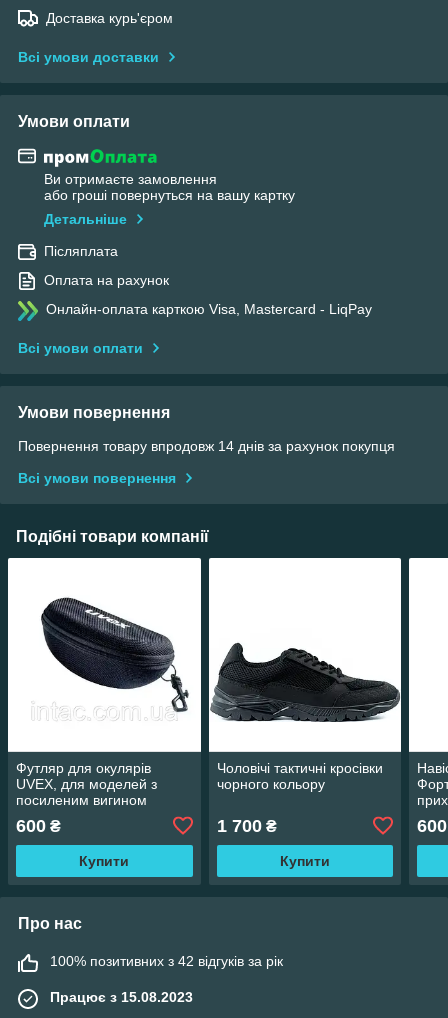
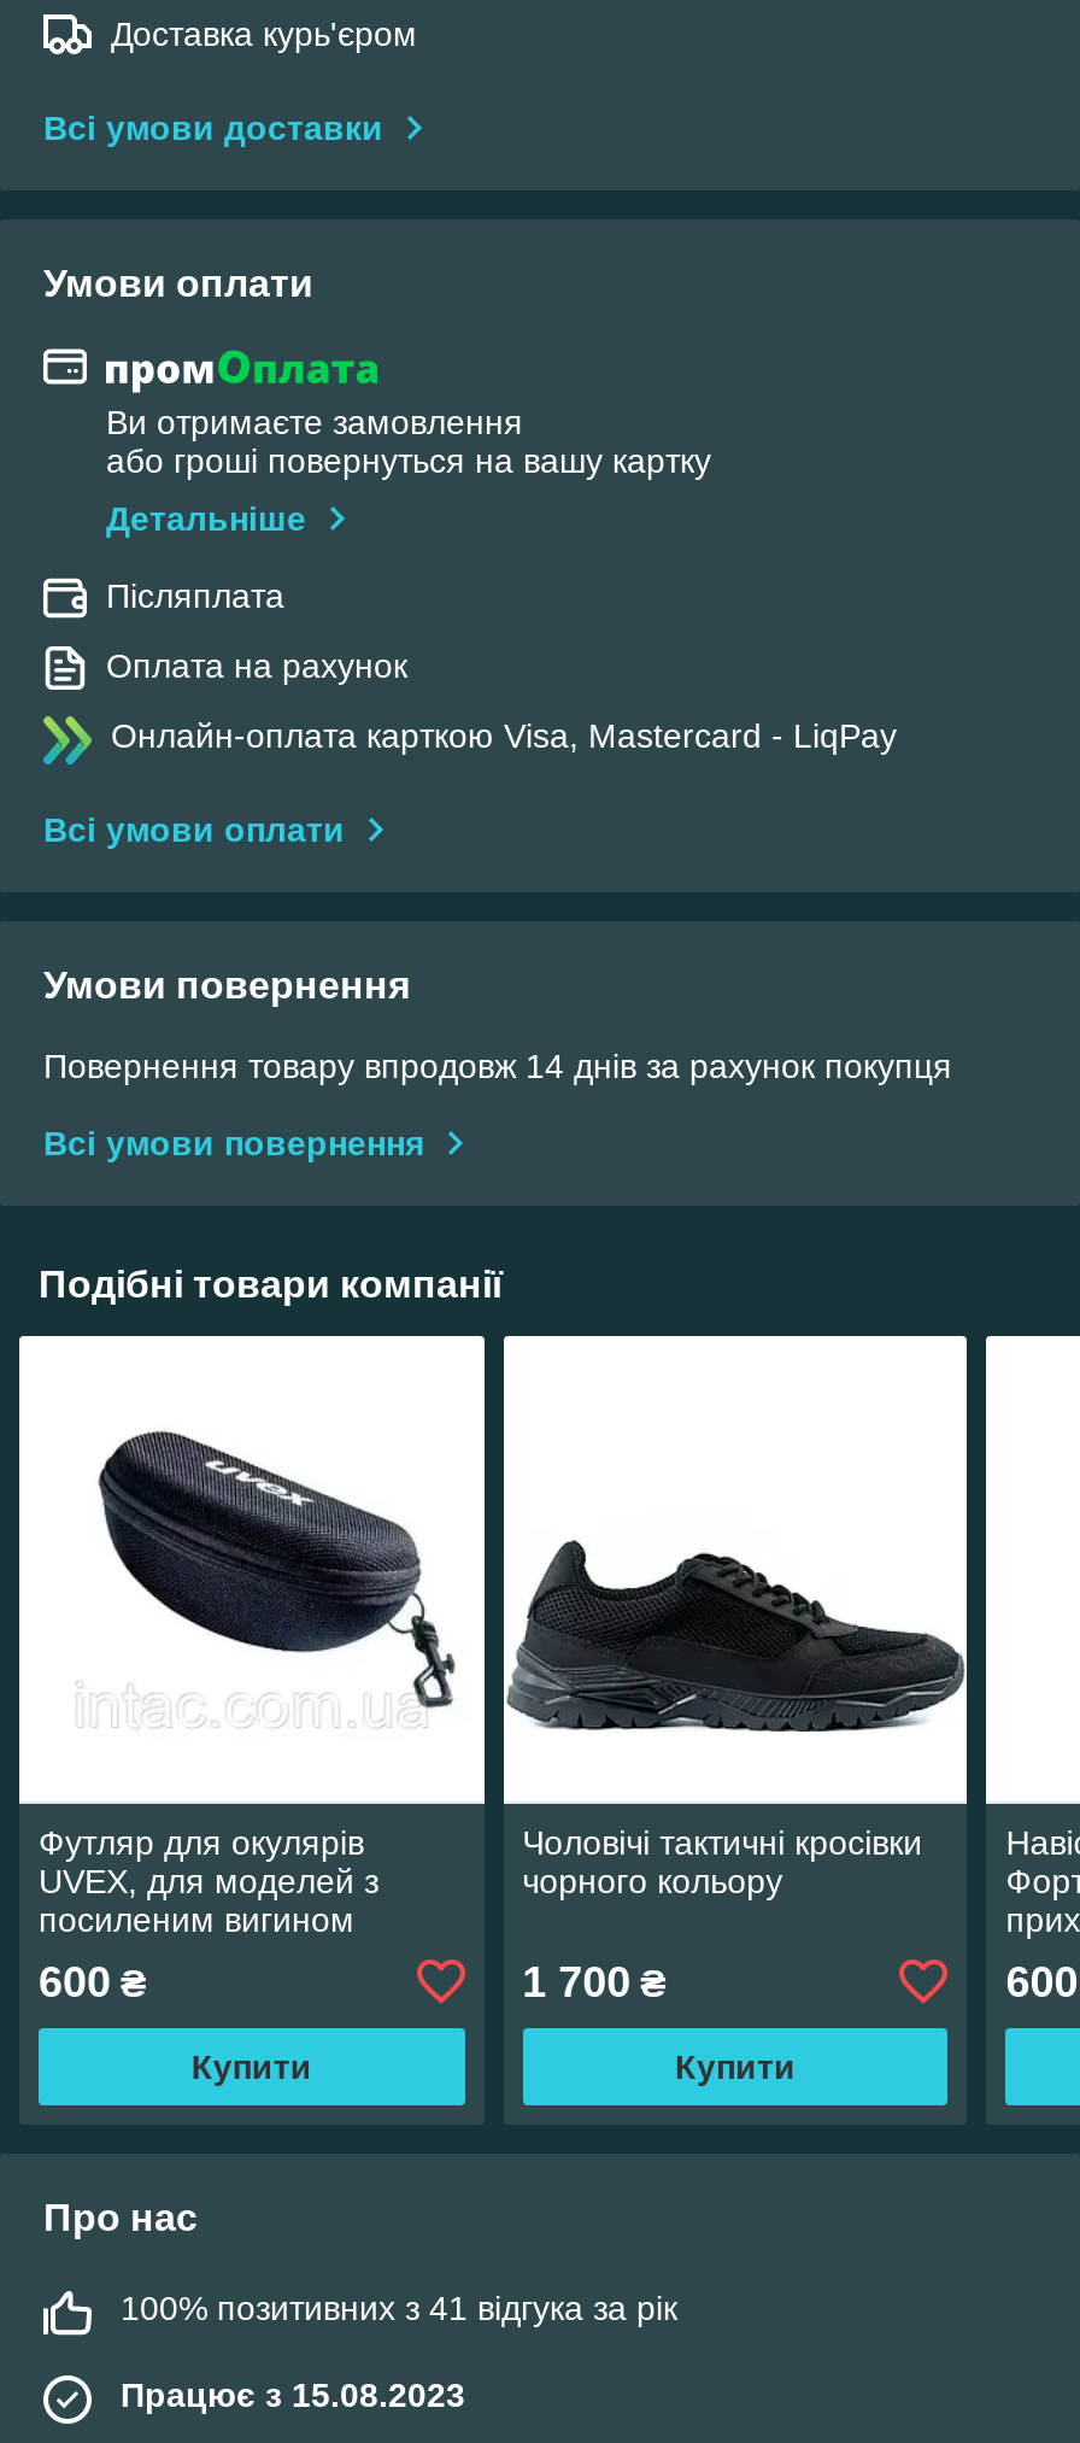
[50,953,283,969] 100% позитивних з 42 відгуків за рік -> [121,2288,677,2327] 100% позитивних з 41 відгука за рік

